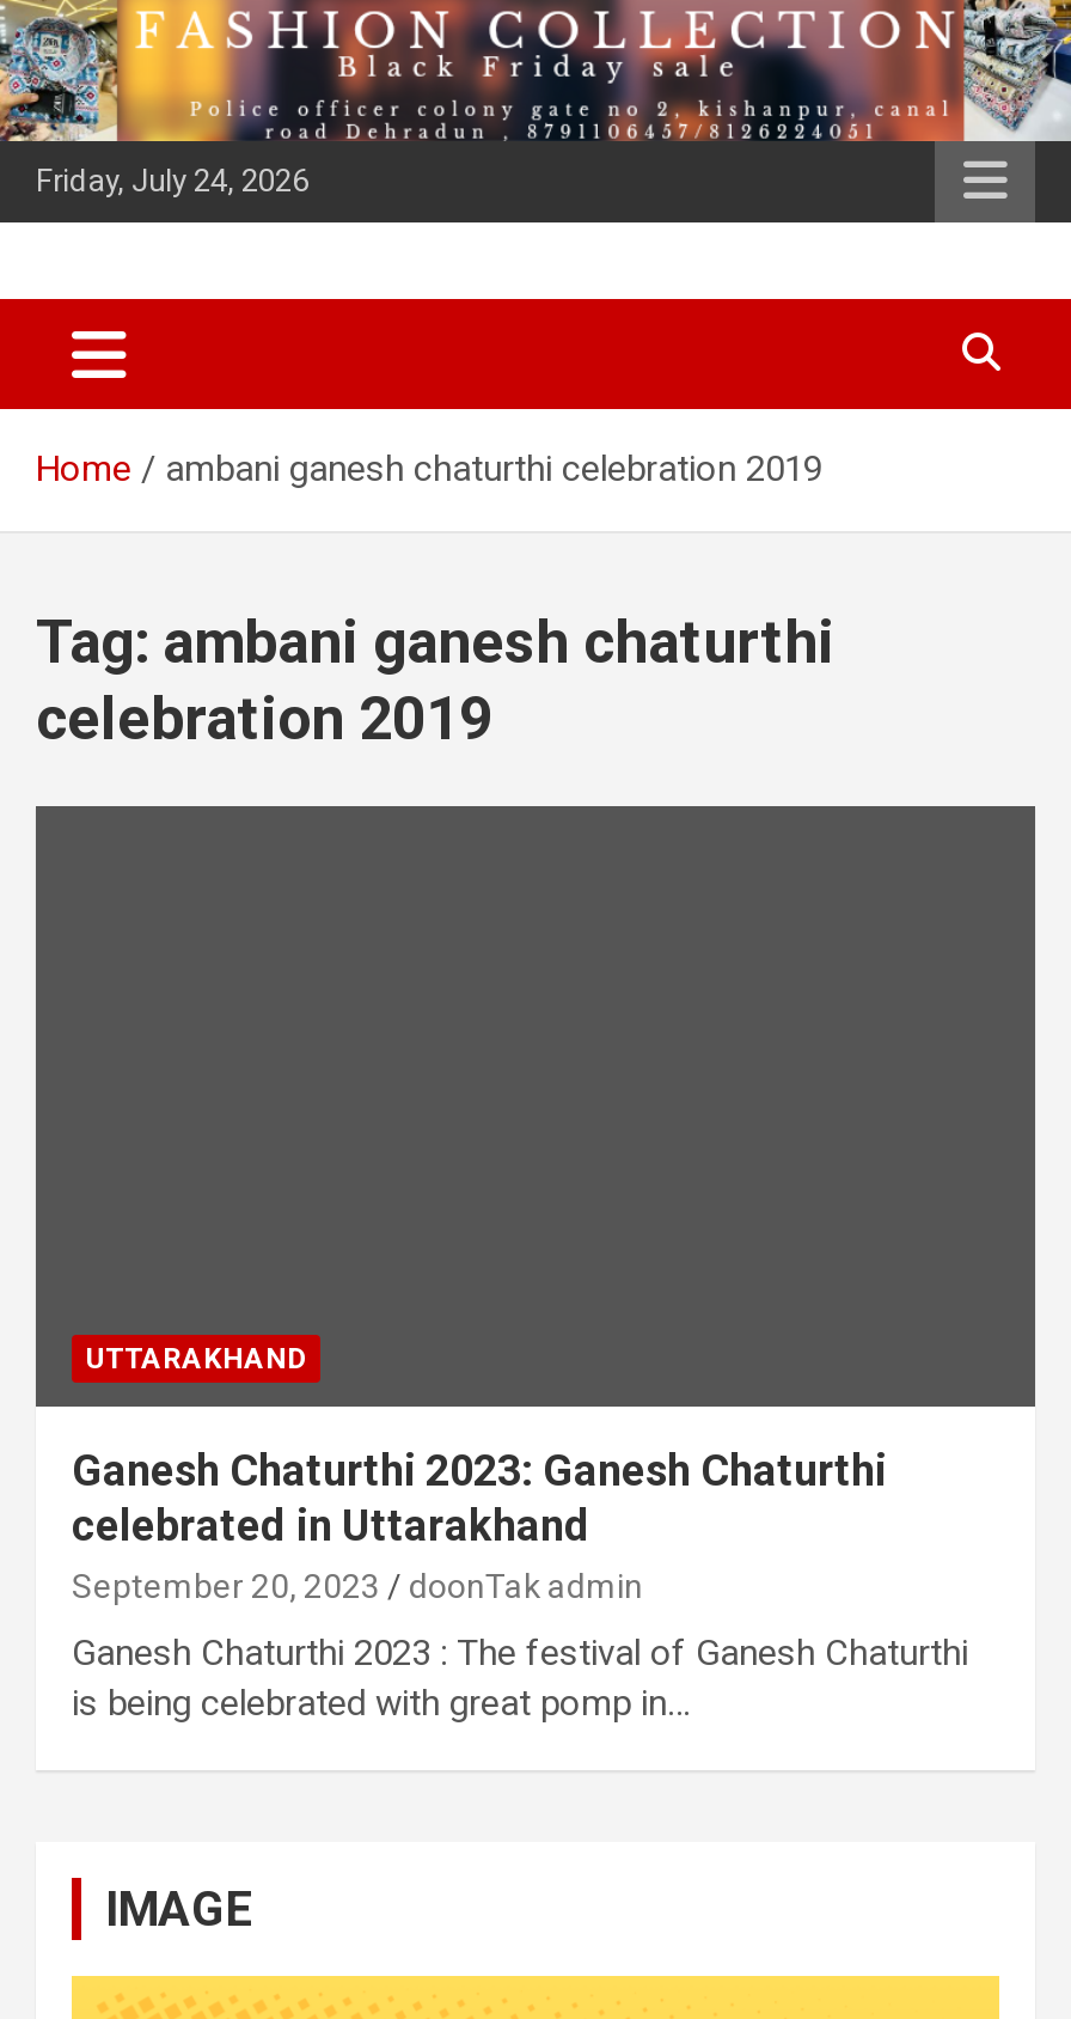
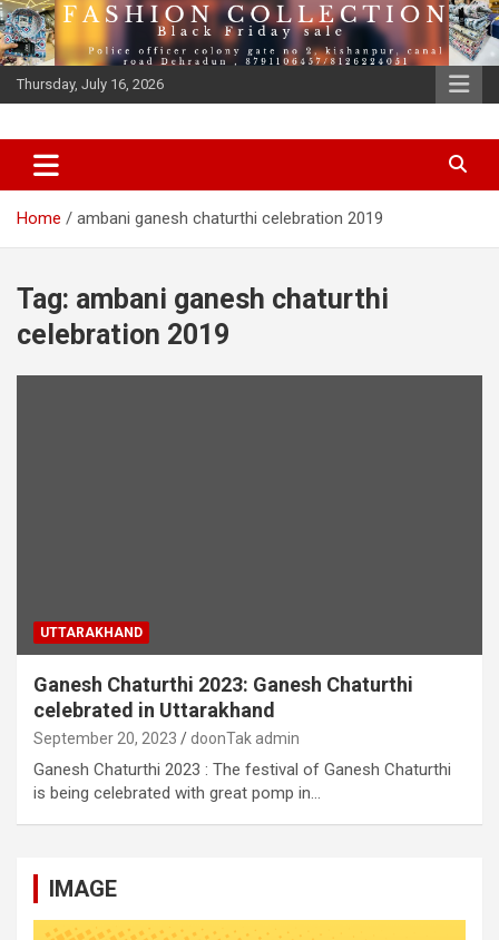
[36,162,308,198] Friday, July 24, 2026 -> [17,76,164,92] Thursday, July 16, 2026

